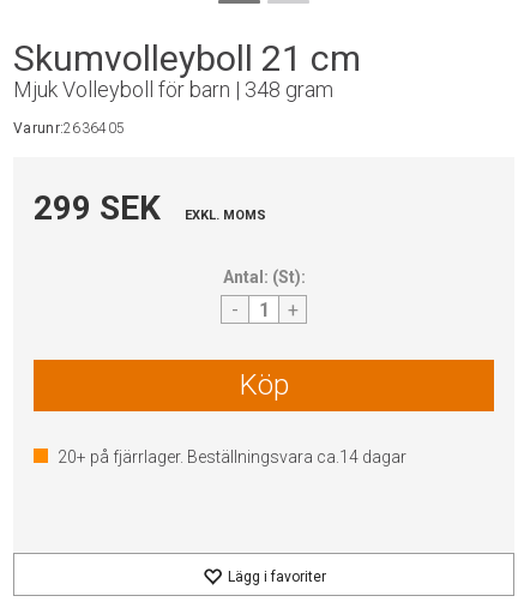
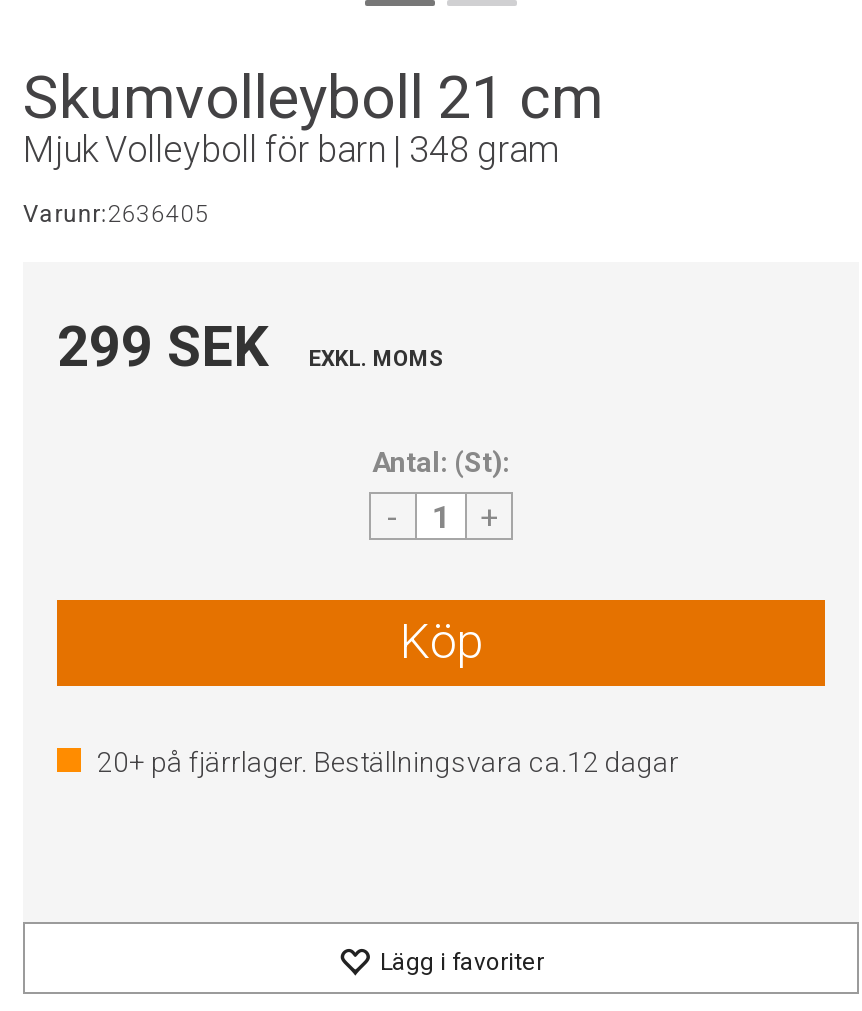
[58,447,406,466] 20+ på fjärrlager. Beställningsvara ca.14 dagar -> [97,746,679,778] 20+ på fjärrlager. Beställningsvara ca.12 dagar

